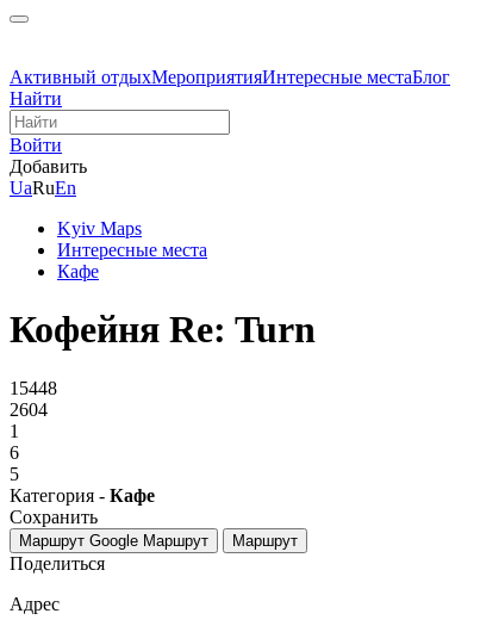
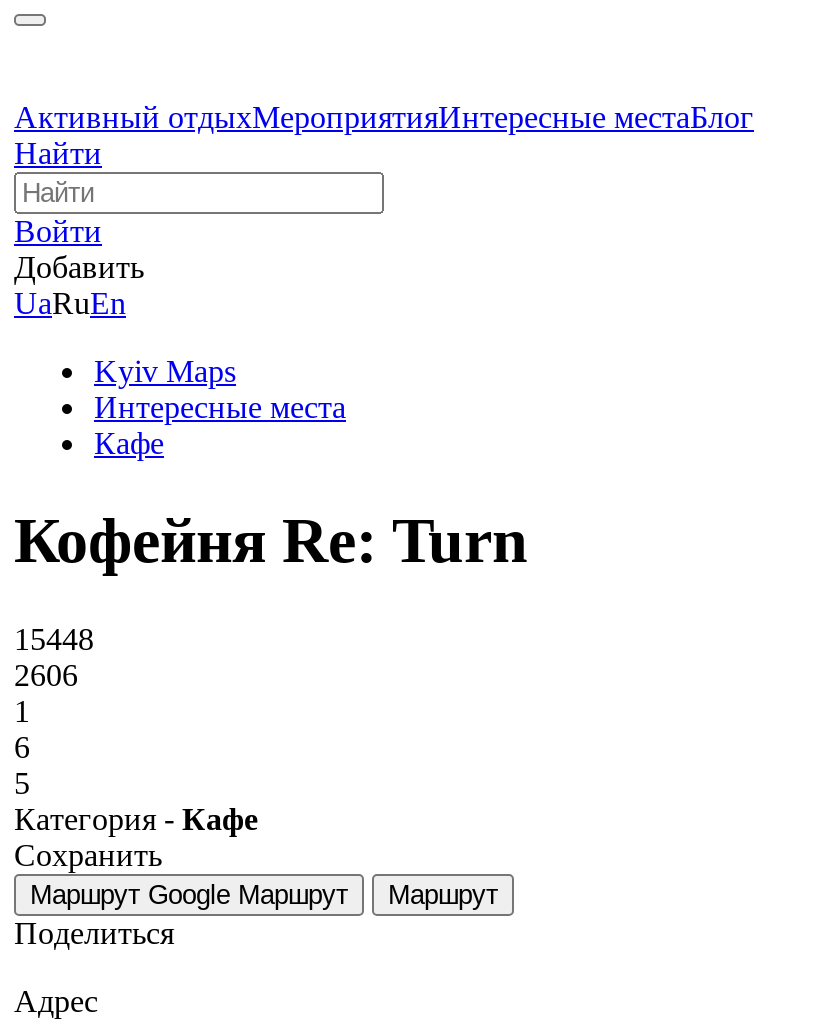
[10,399,48,420] 2604 -> [14,658,78,692] 2606

